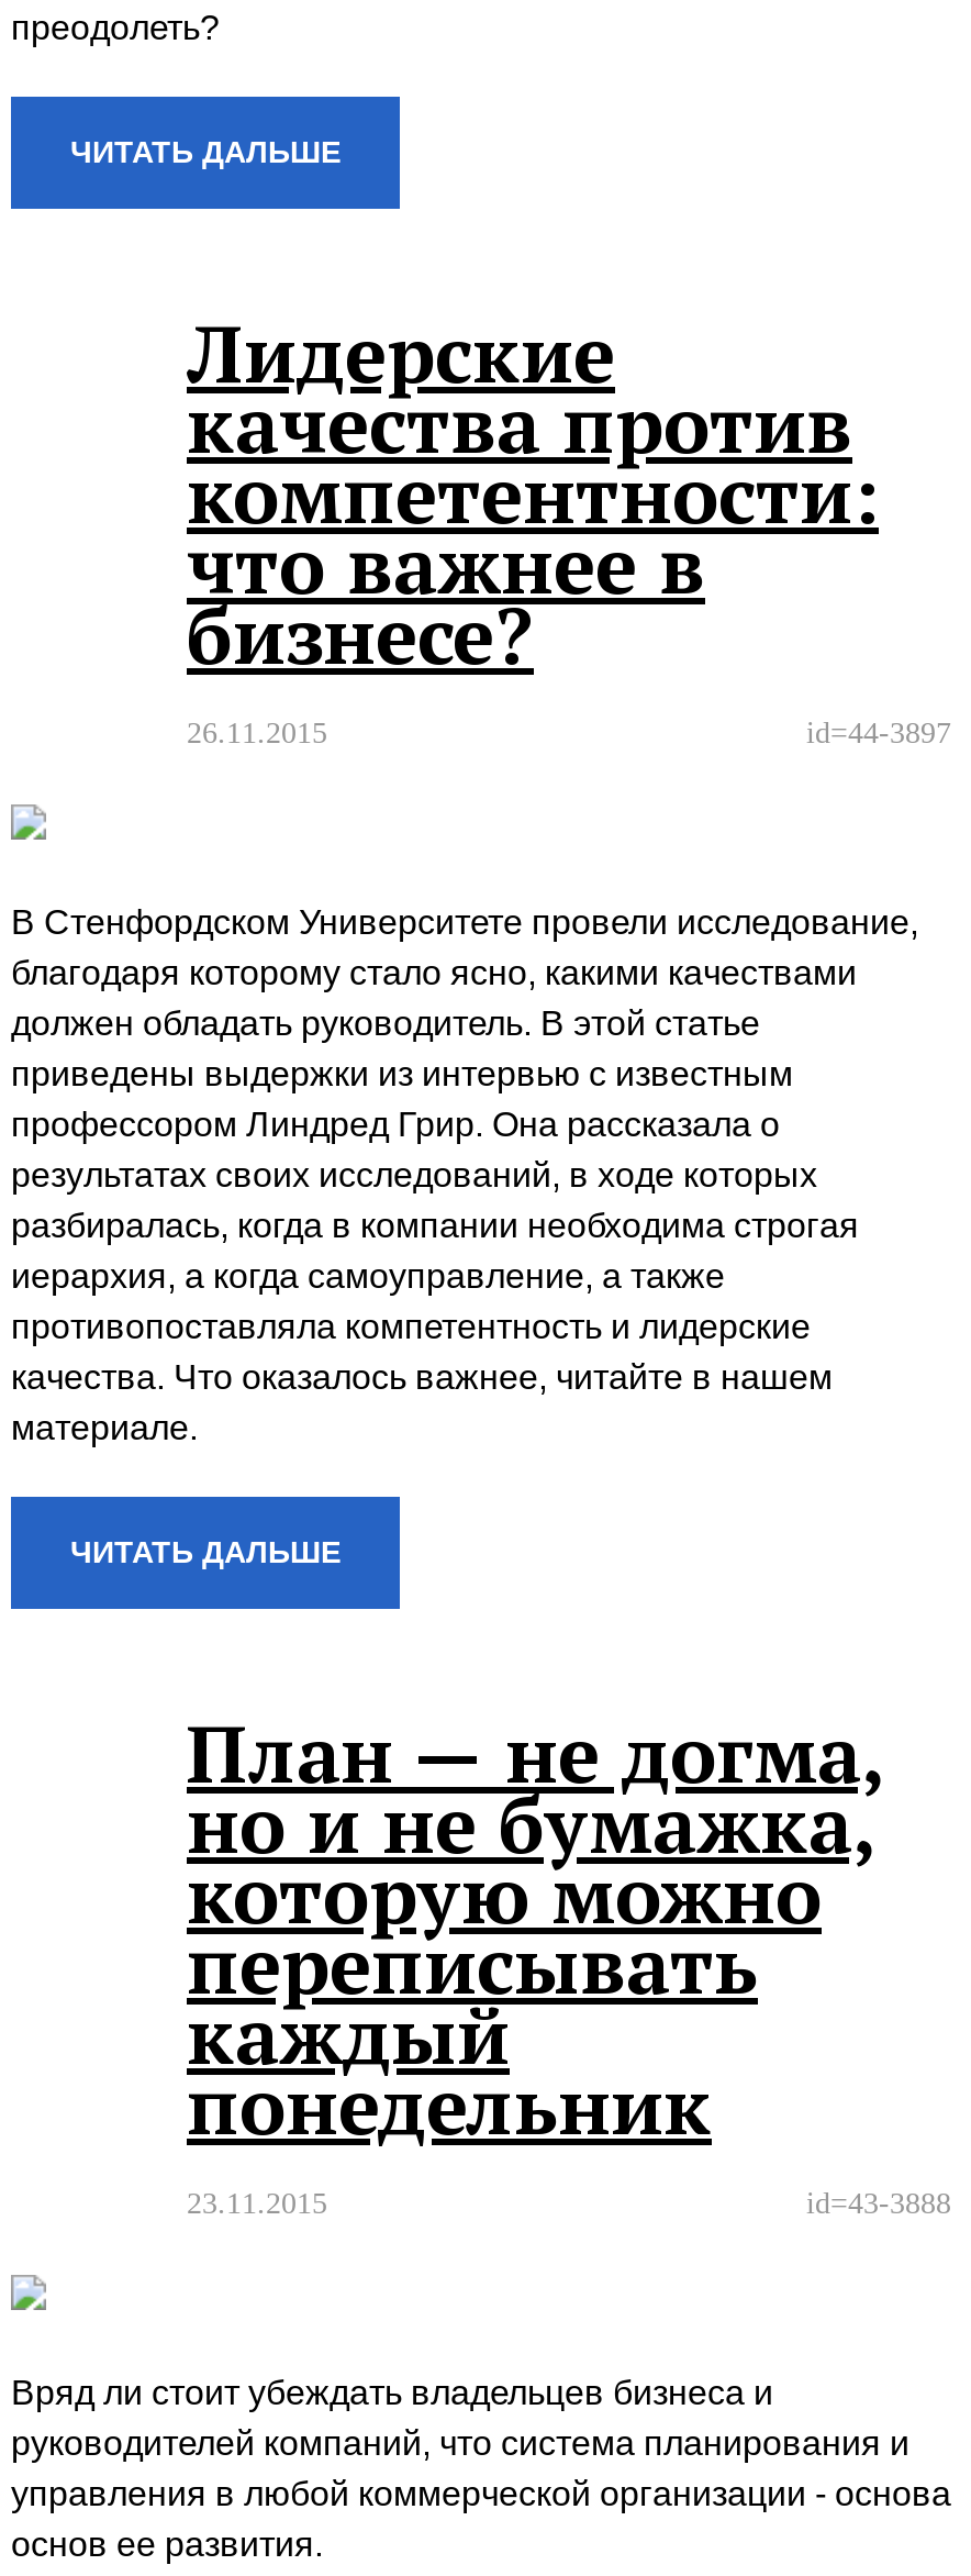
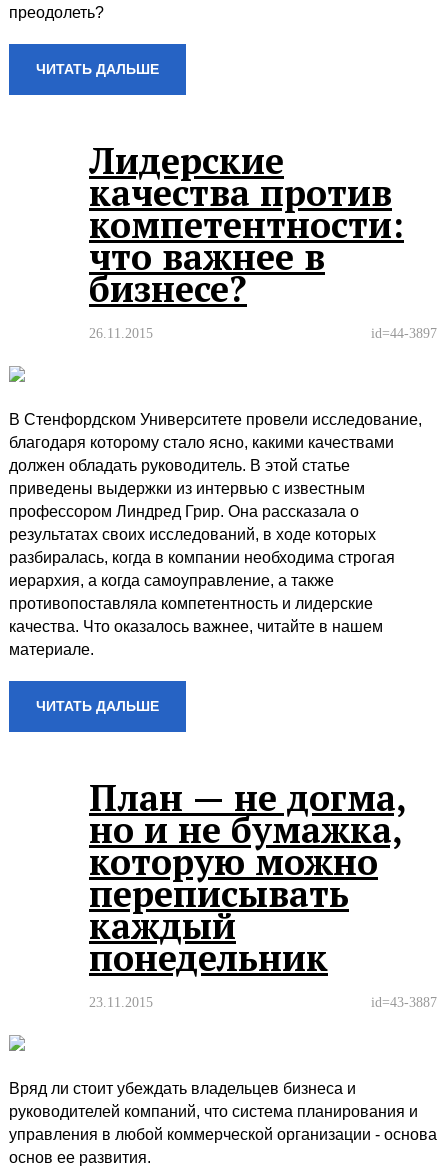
[806,2187,951,2220] id=43-3888 -> [371,995,437,1010] id=43-3887

